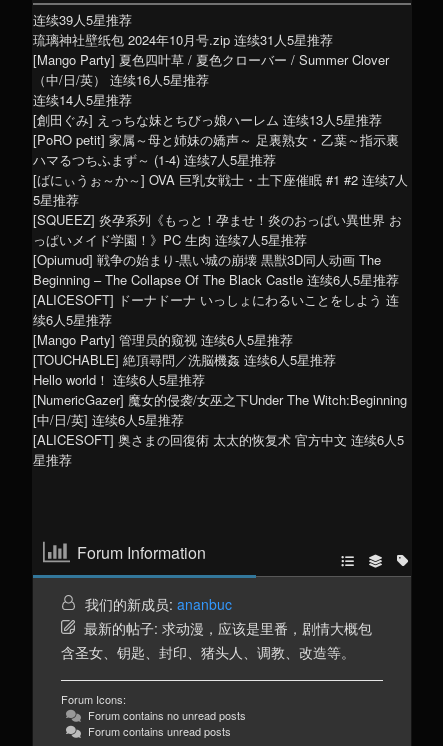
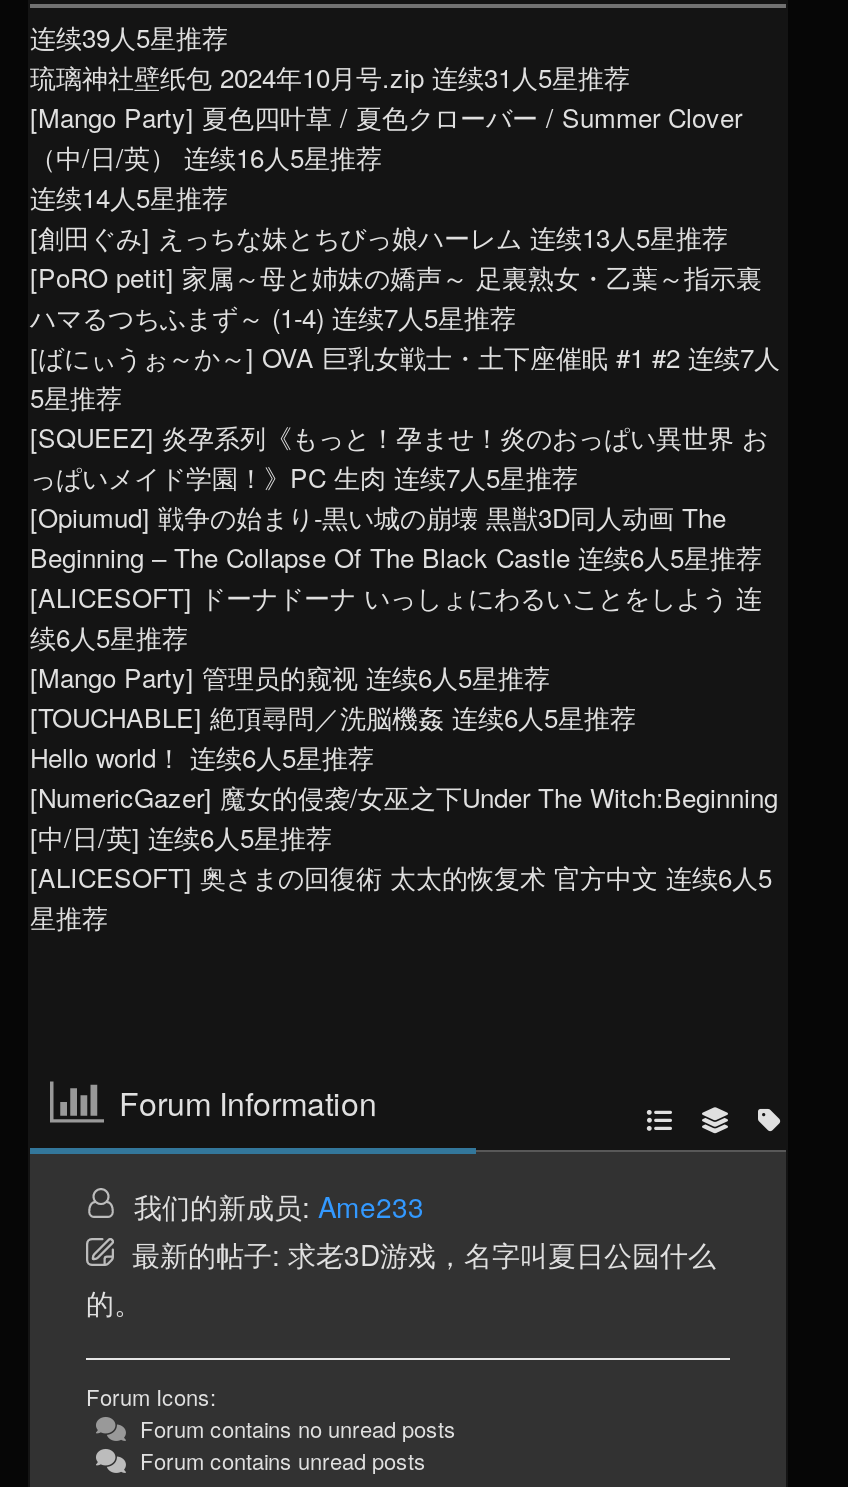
[61,594,372,662] 我们的新成员: ananbuc | 最新的帖子:求动漫，应该是里番，剧情大概包 | 含圣女、钥匙、封印、猪头人、调教、改造等。 -> [86,1187,716,1323] 我们的新成员: Ame233 | 最新的帖子:求老3D游戏，名字叫夏日公园什么 | 的。

